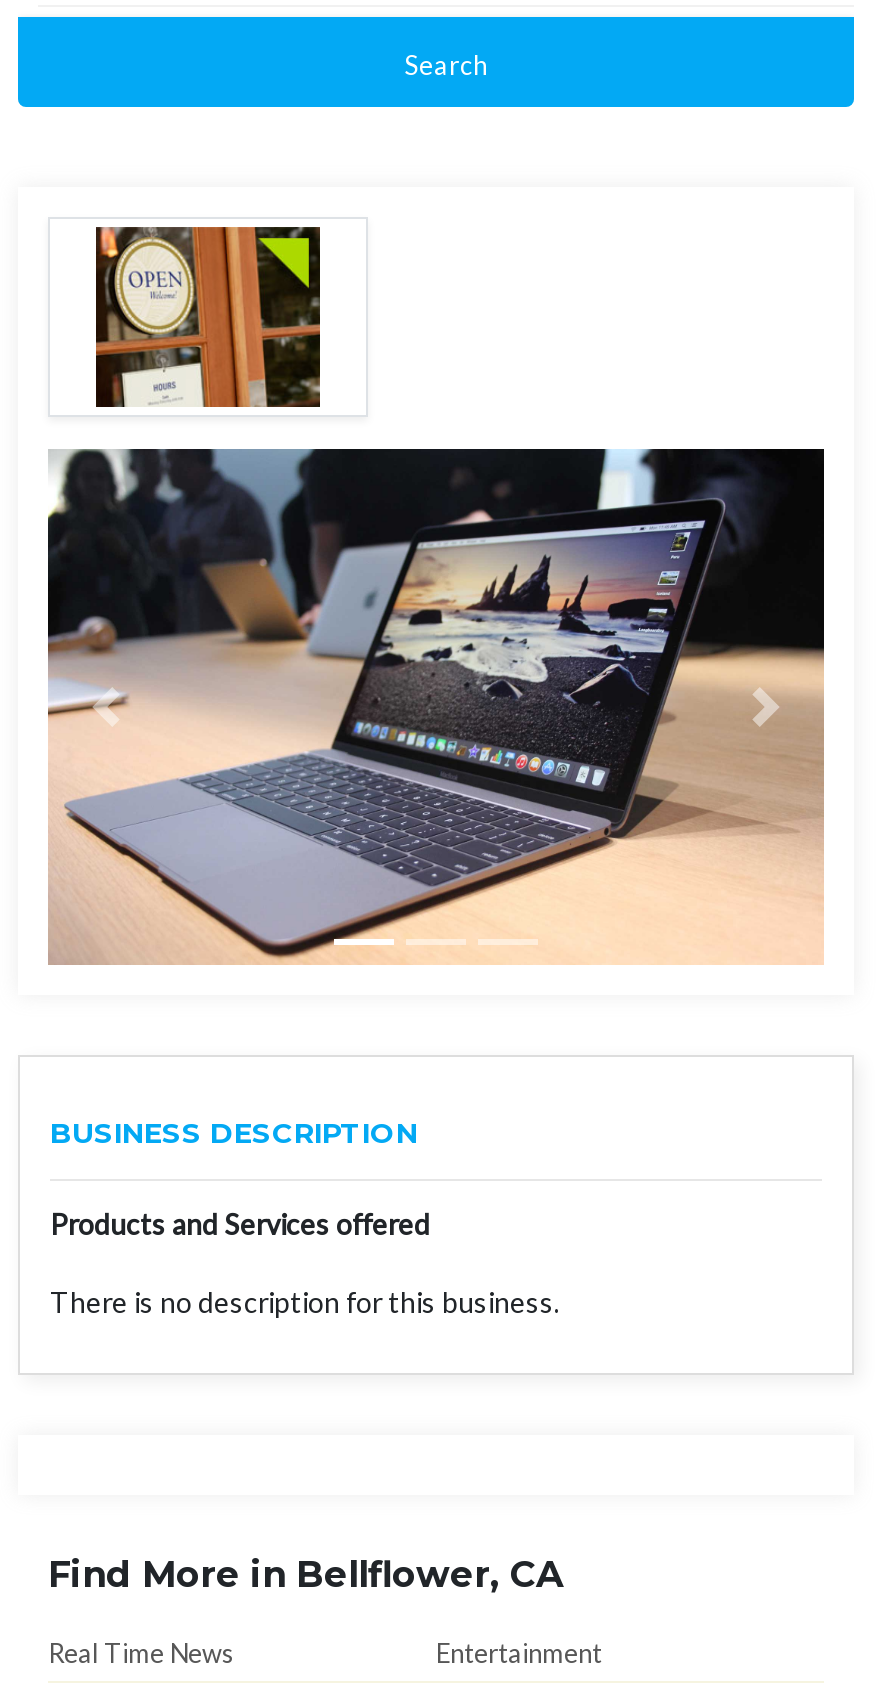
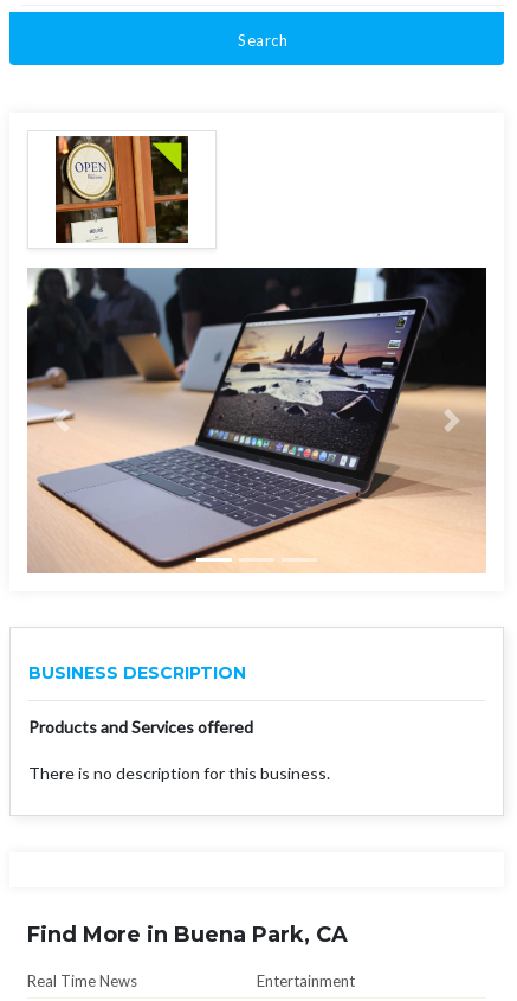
[48,1554,564,1598] Find More in Bellflower, CA -> [27,922,348,948] Find More in Buena Park, CA

